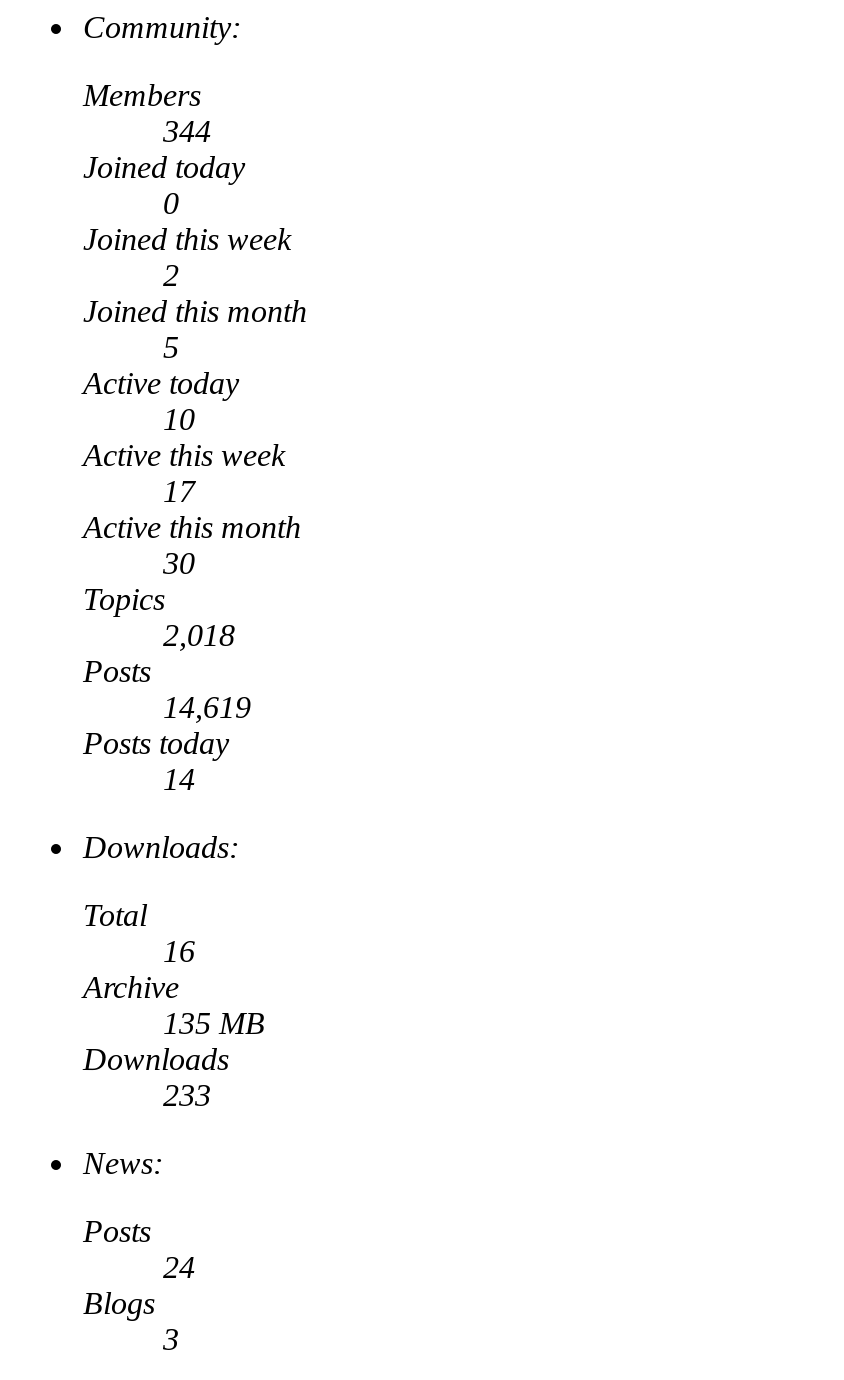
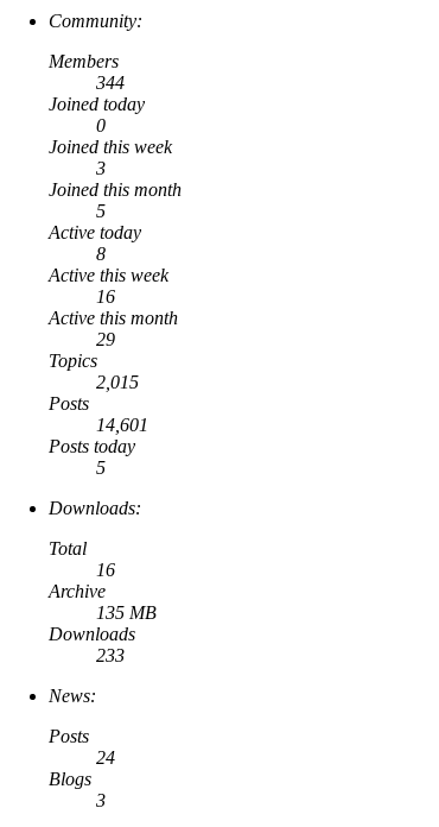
[163,258,179,292] 2 -> [96,159,106,179] 3
[163,402,195,436] 10 -> [96,244,106,264] 8
[163,474,195,508] 17 -> [96,287,115,307] 16
[163,546,195,580] 30 -> [96,330,115,350] 29
[163,618,235,652] 2,018 -> [96,372,139,393] 2,015
[163,690,251,724] 14,619 -> [96,415,148,435] 14,601
[163,762,195,796] 14 -> [96,458,106,478] 5

